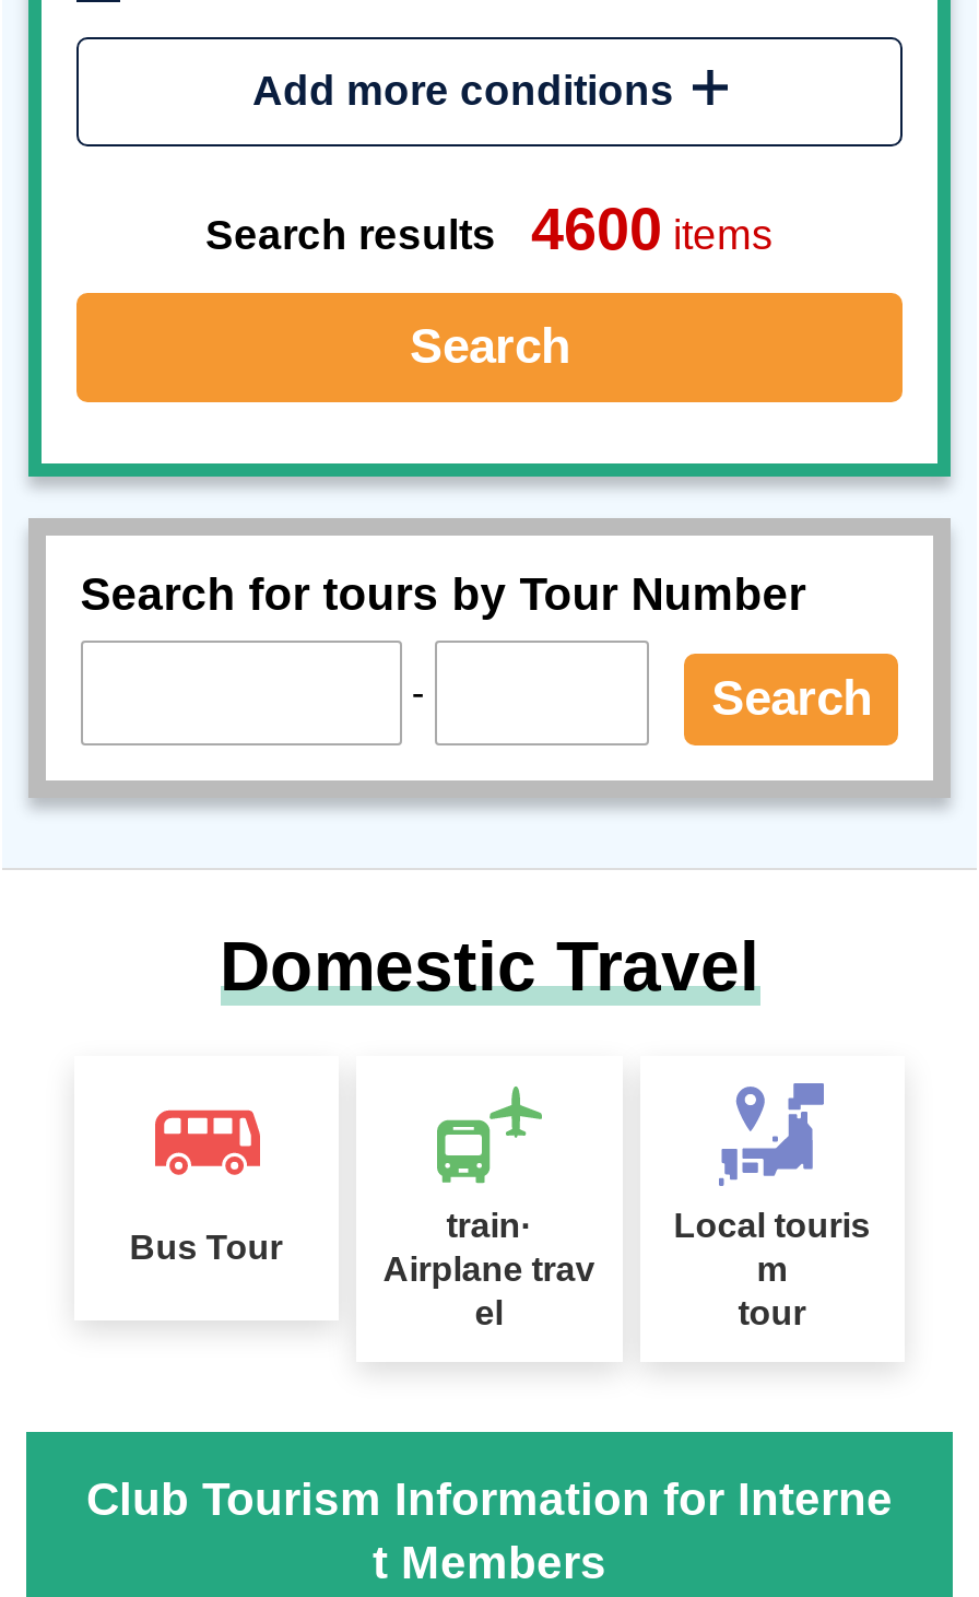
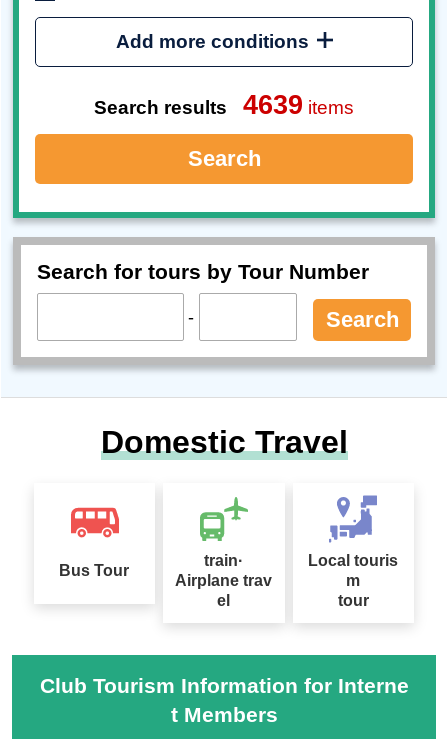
[205,194,774,262] Search results 4600 items -> [94,89,354,120] Search results 4639 items

